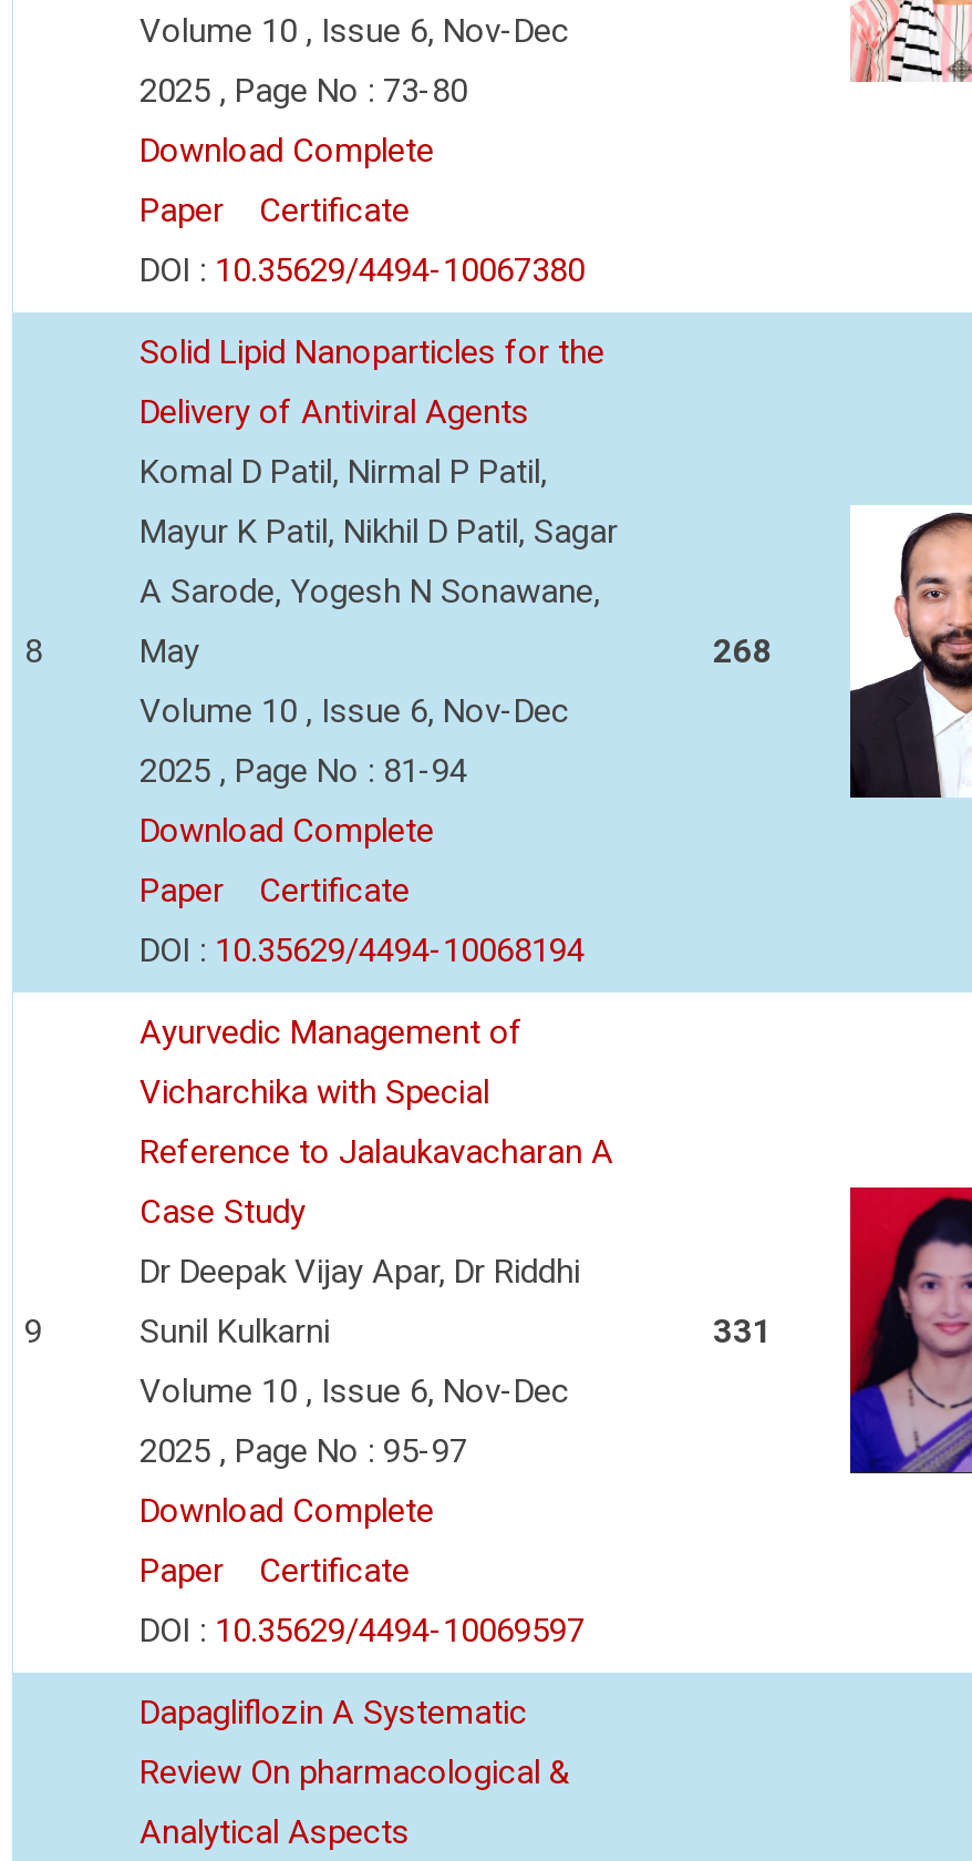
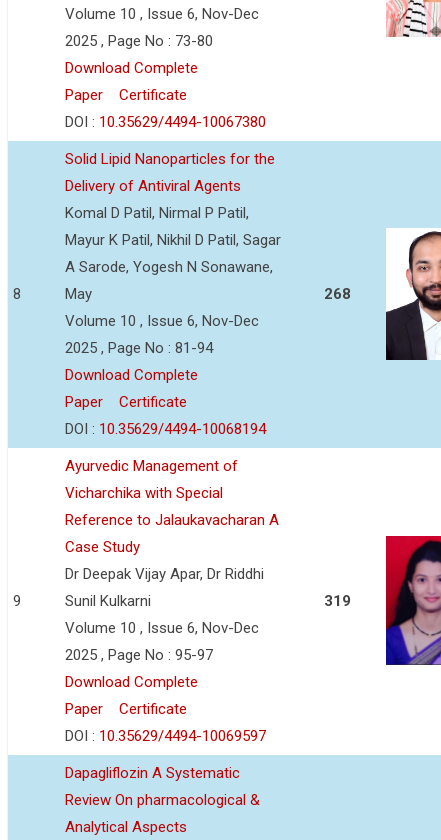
[713,1311,773,1351] 331 -> [324,592,351,610] 319

